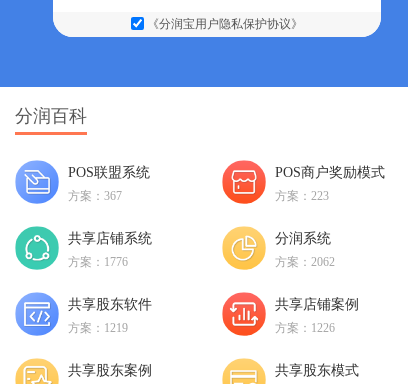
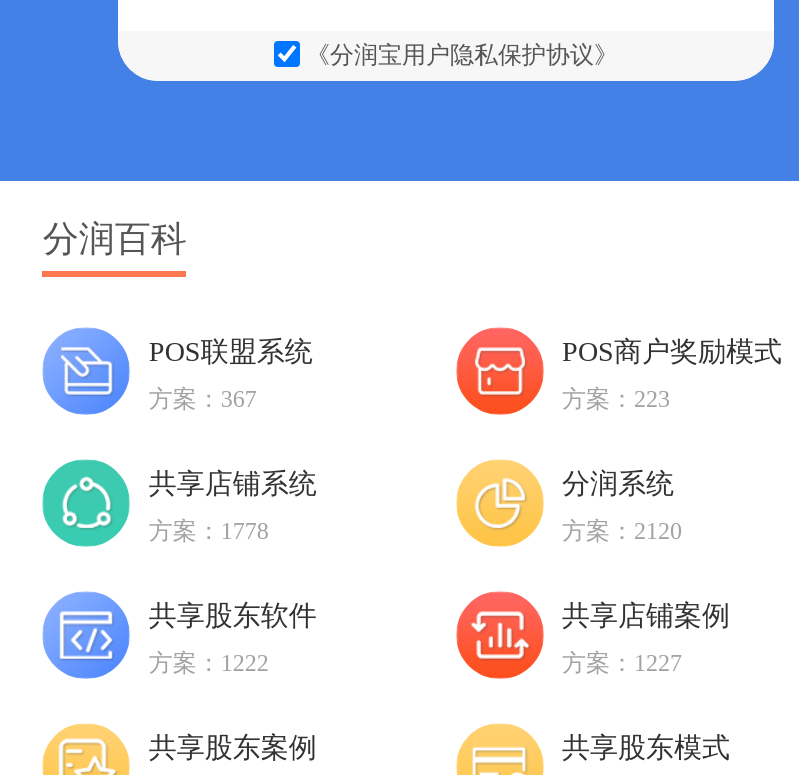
[68,255,128,269] 方案：1776 -> [149,517,269,545] 方案：1778
[275,255,335,269] 方案：2062 -> [562,517,682,545] 方案：2120
[68,321,128,335] 方案：1219 -> [149,649,269,677] 方案：1222
[275,321,335,335] 方案：1226 -> [562,649,682,677] 方案：1227

